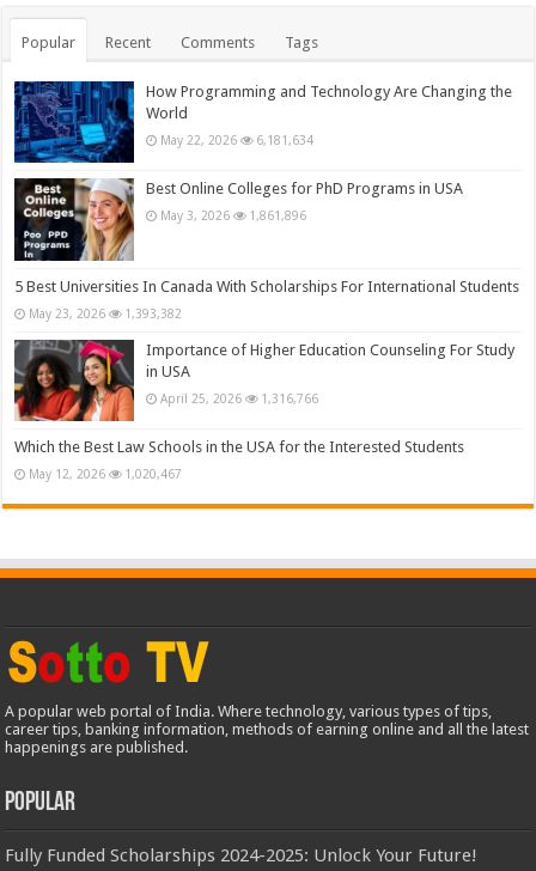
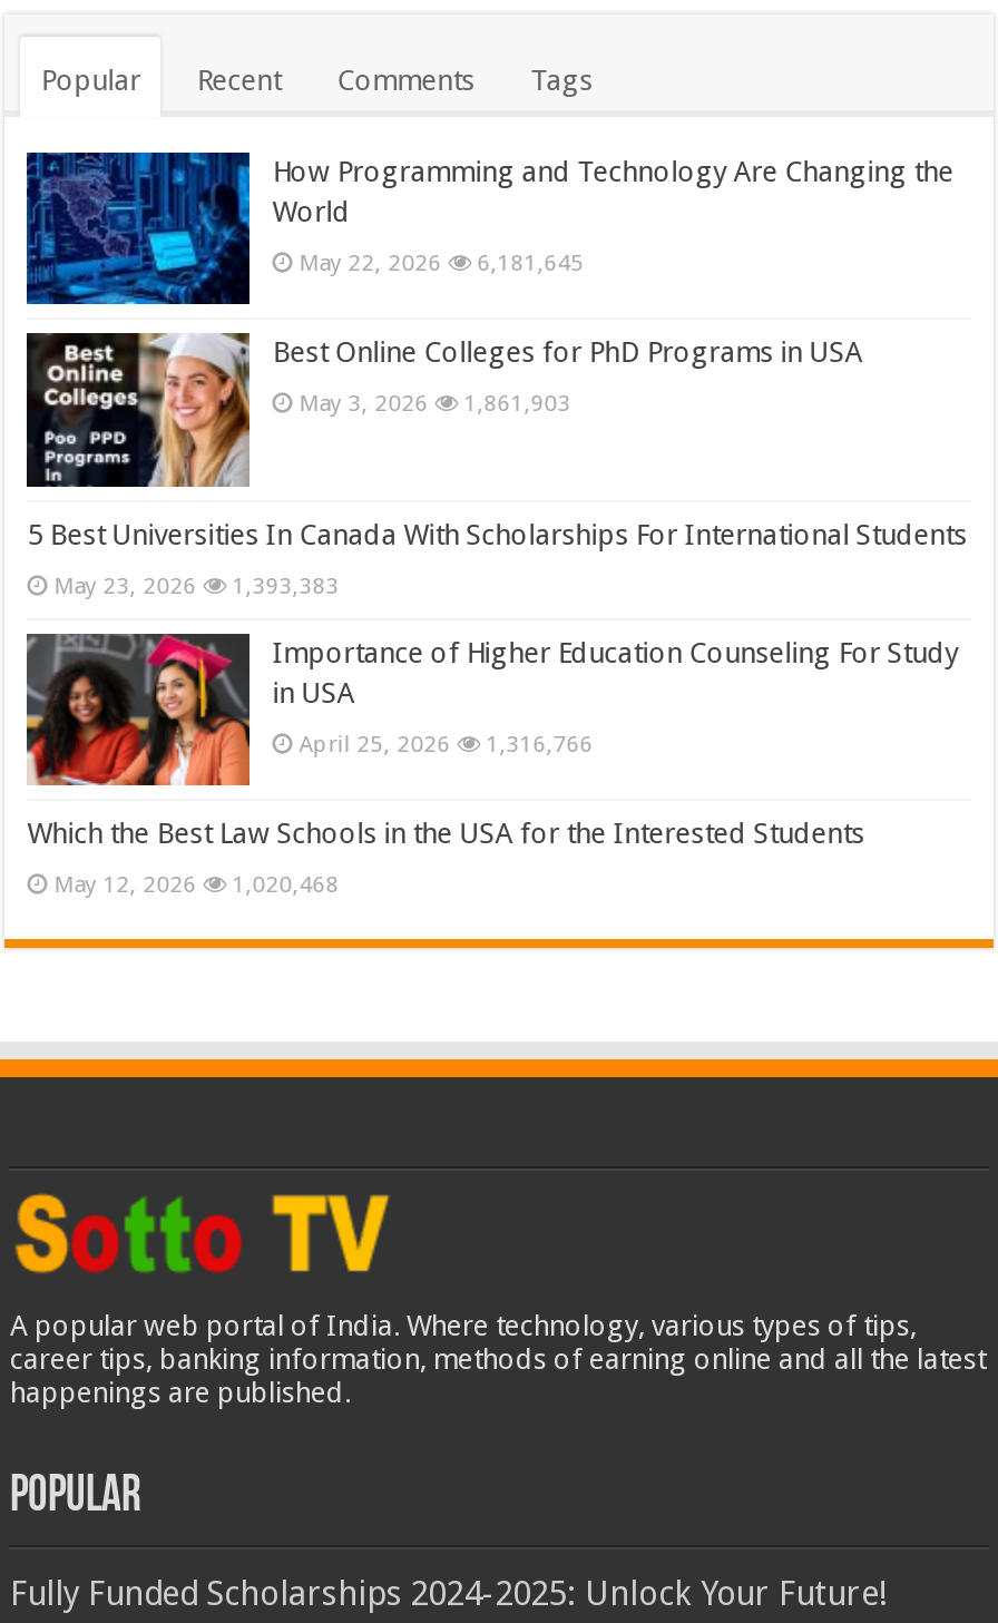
[161,133,314,147] May 22, 2026 6,181,634 -> [299,249,584,276] May 22, 2026 6,181,645
[161,209,307,223] May 3, 2026 1,861,896 -> [299,390,571,416] May 3, 2026 1,861,903
[29,306,182,320] May 23, 2026 1,393,382 -> [54,571,339,597] May 23, 2026 1,393,383
[29,466,182,481] May 12, 2026 1,020,467 -> [54,870,339,896] May 12, 2026 1,020,468

